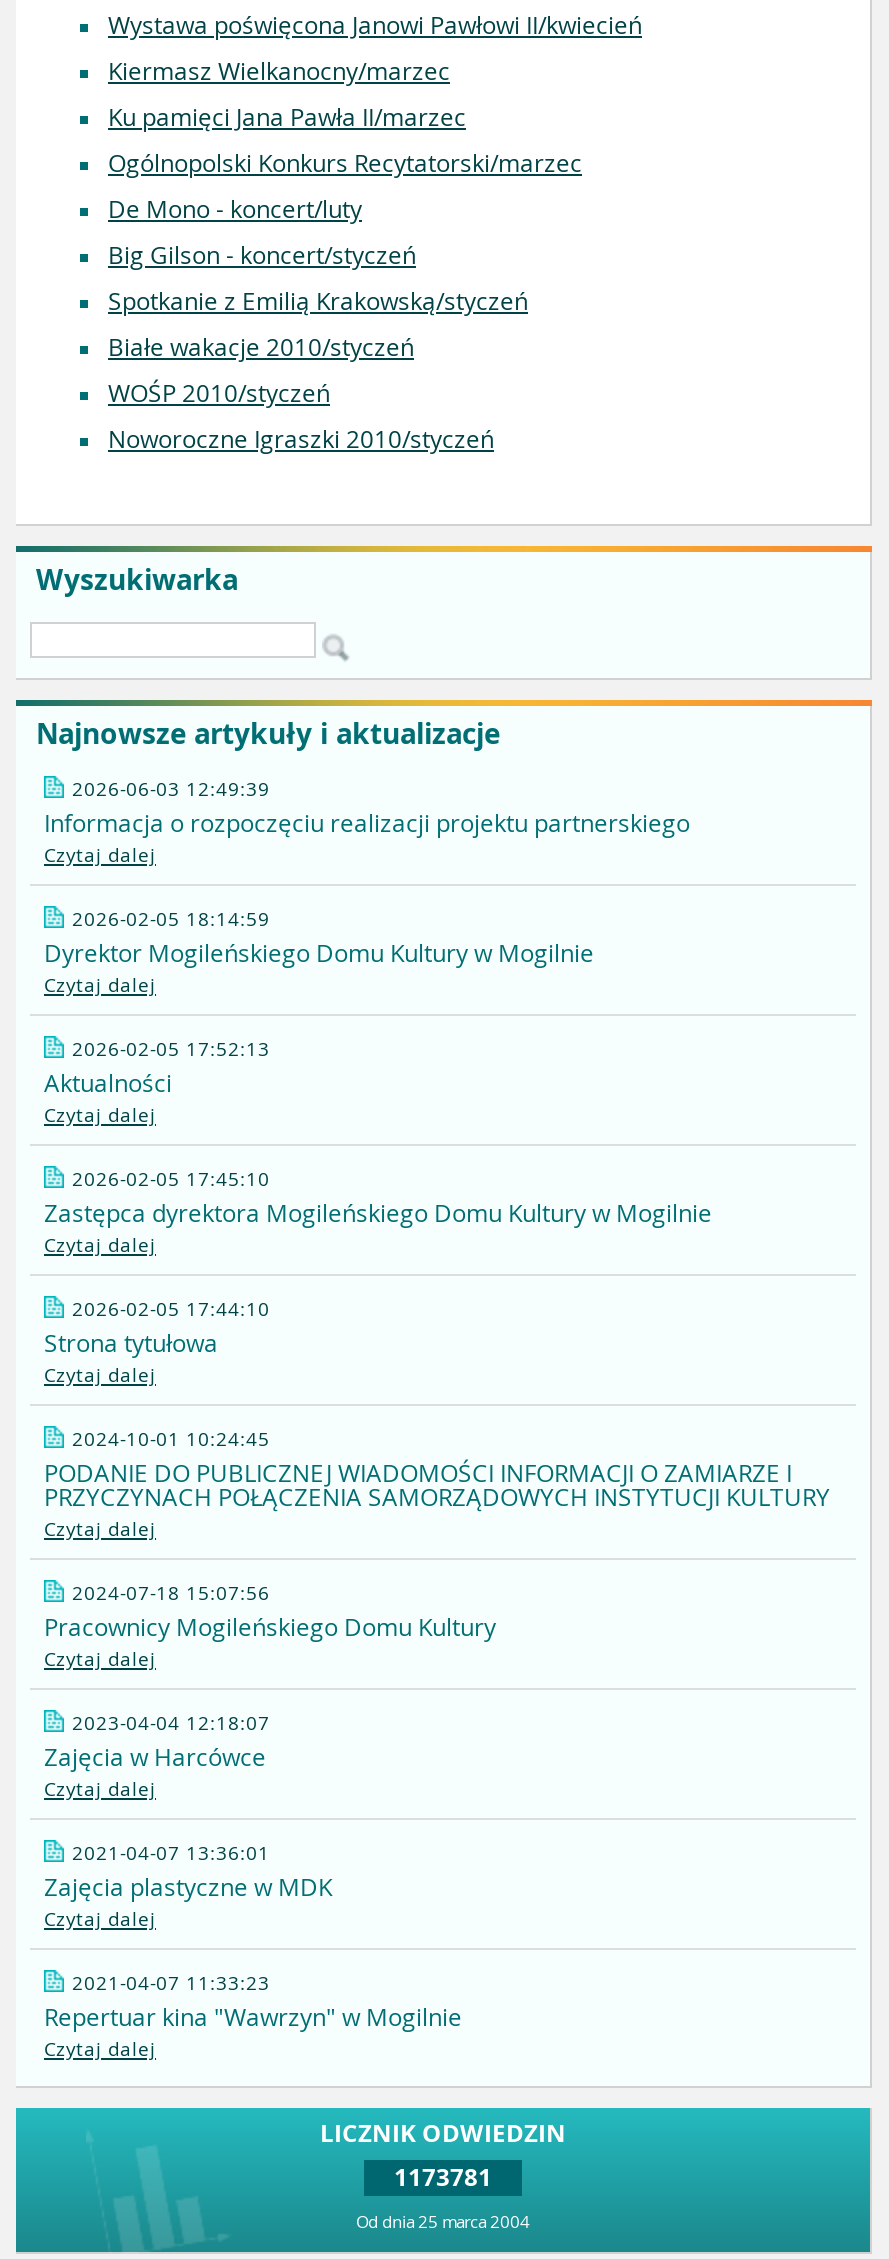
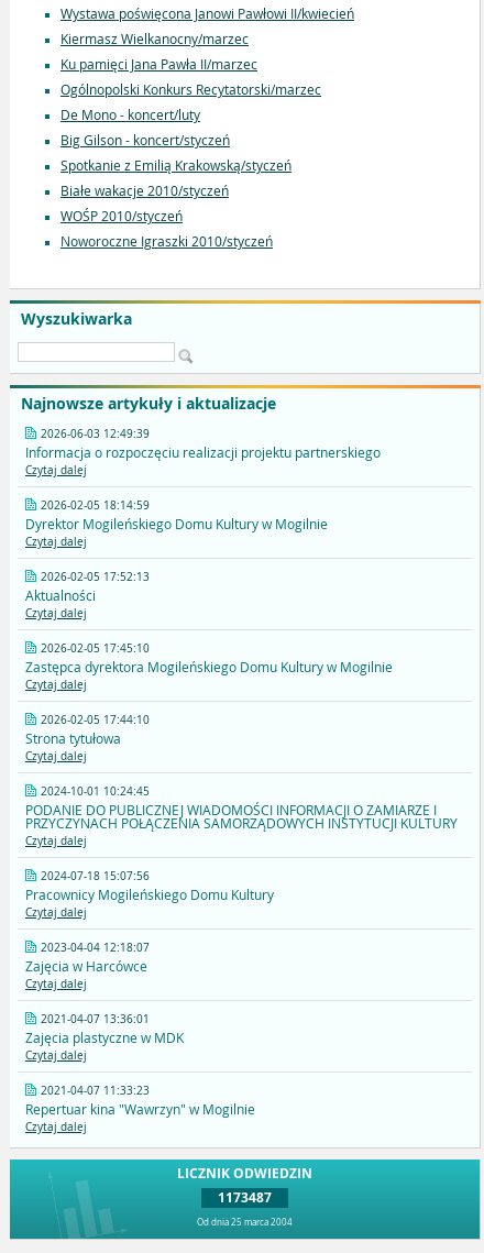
[394,2161,492,2195] 1173781 -> [218,1189,272,1207] 1173487

